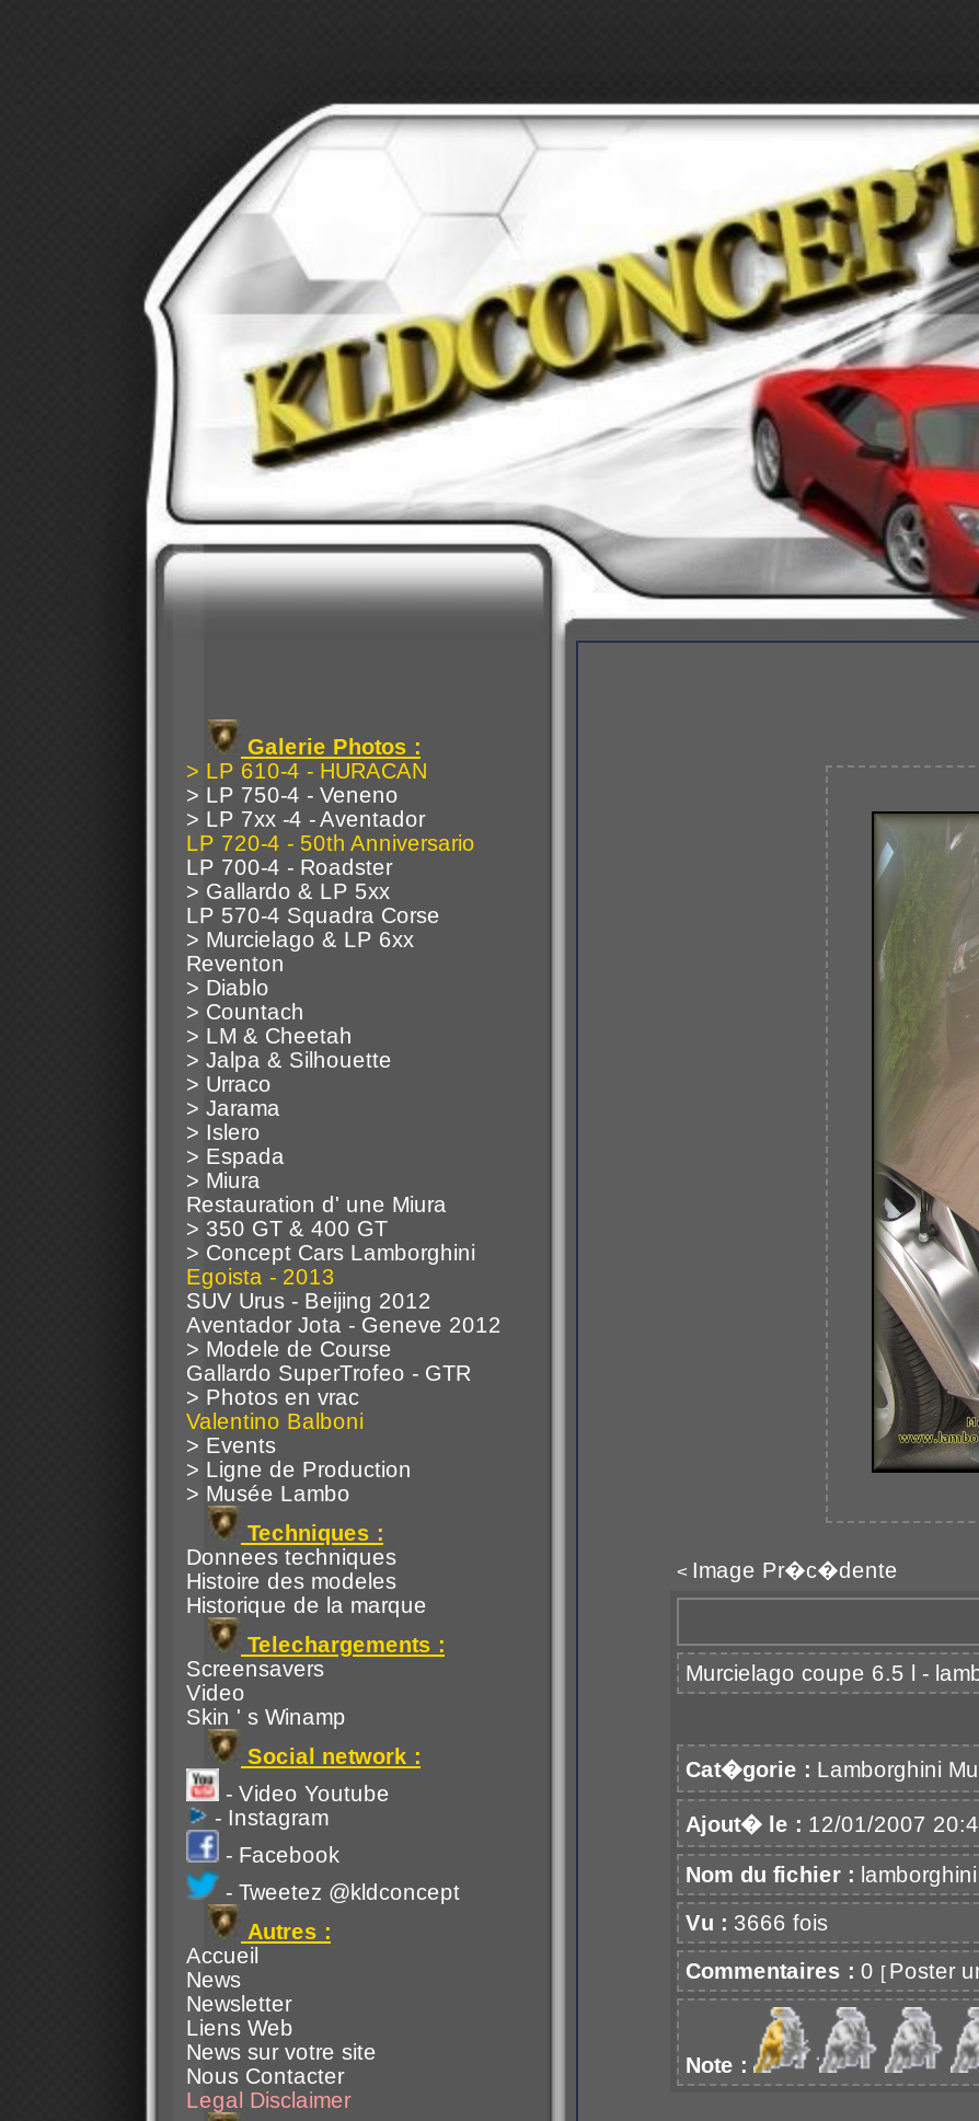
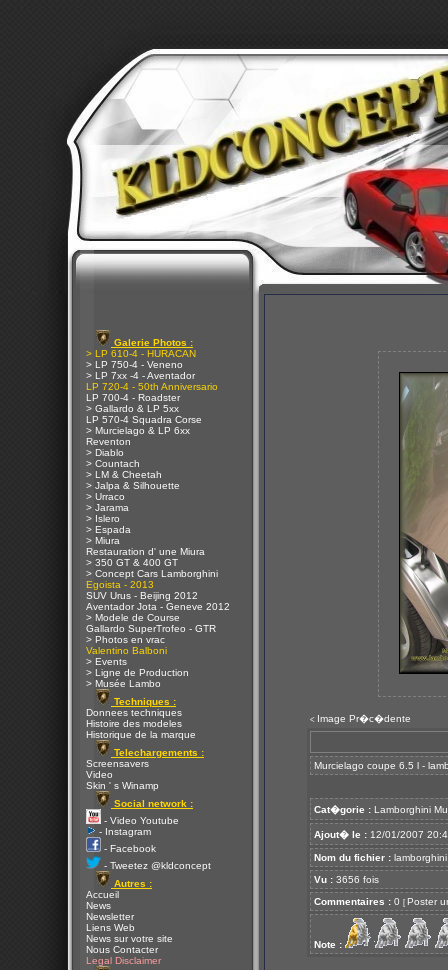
[686,1911,828,1935] Vu : 3666 fois -> [314,874,379,885] Vu : 3656 fois

